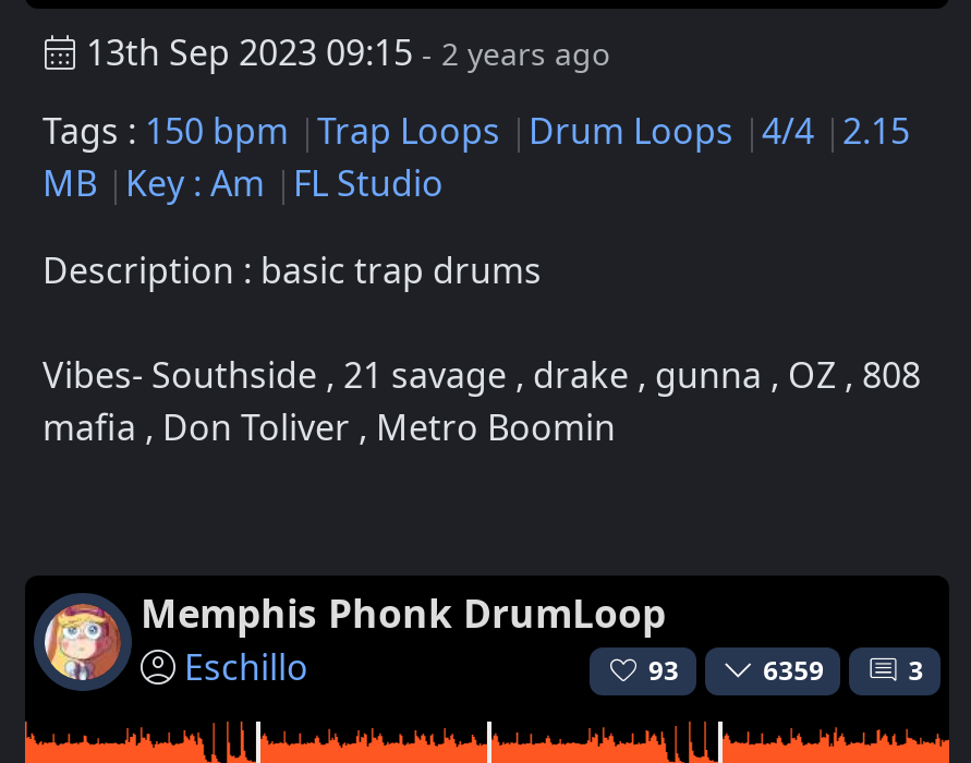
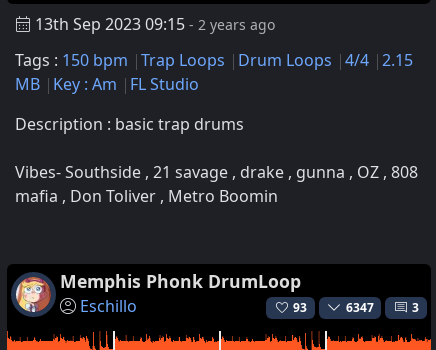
[763,652,824,690] 6359 -> [346,299,374,316] 6347

